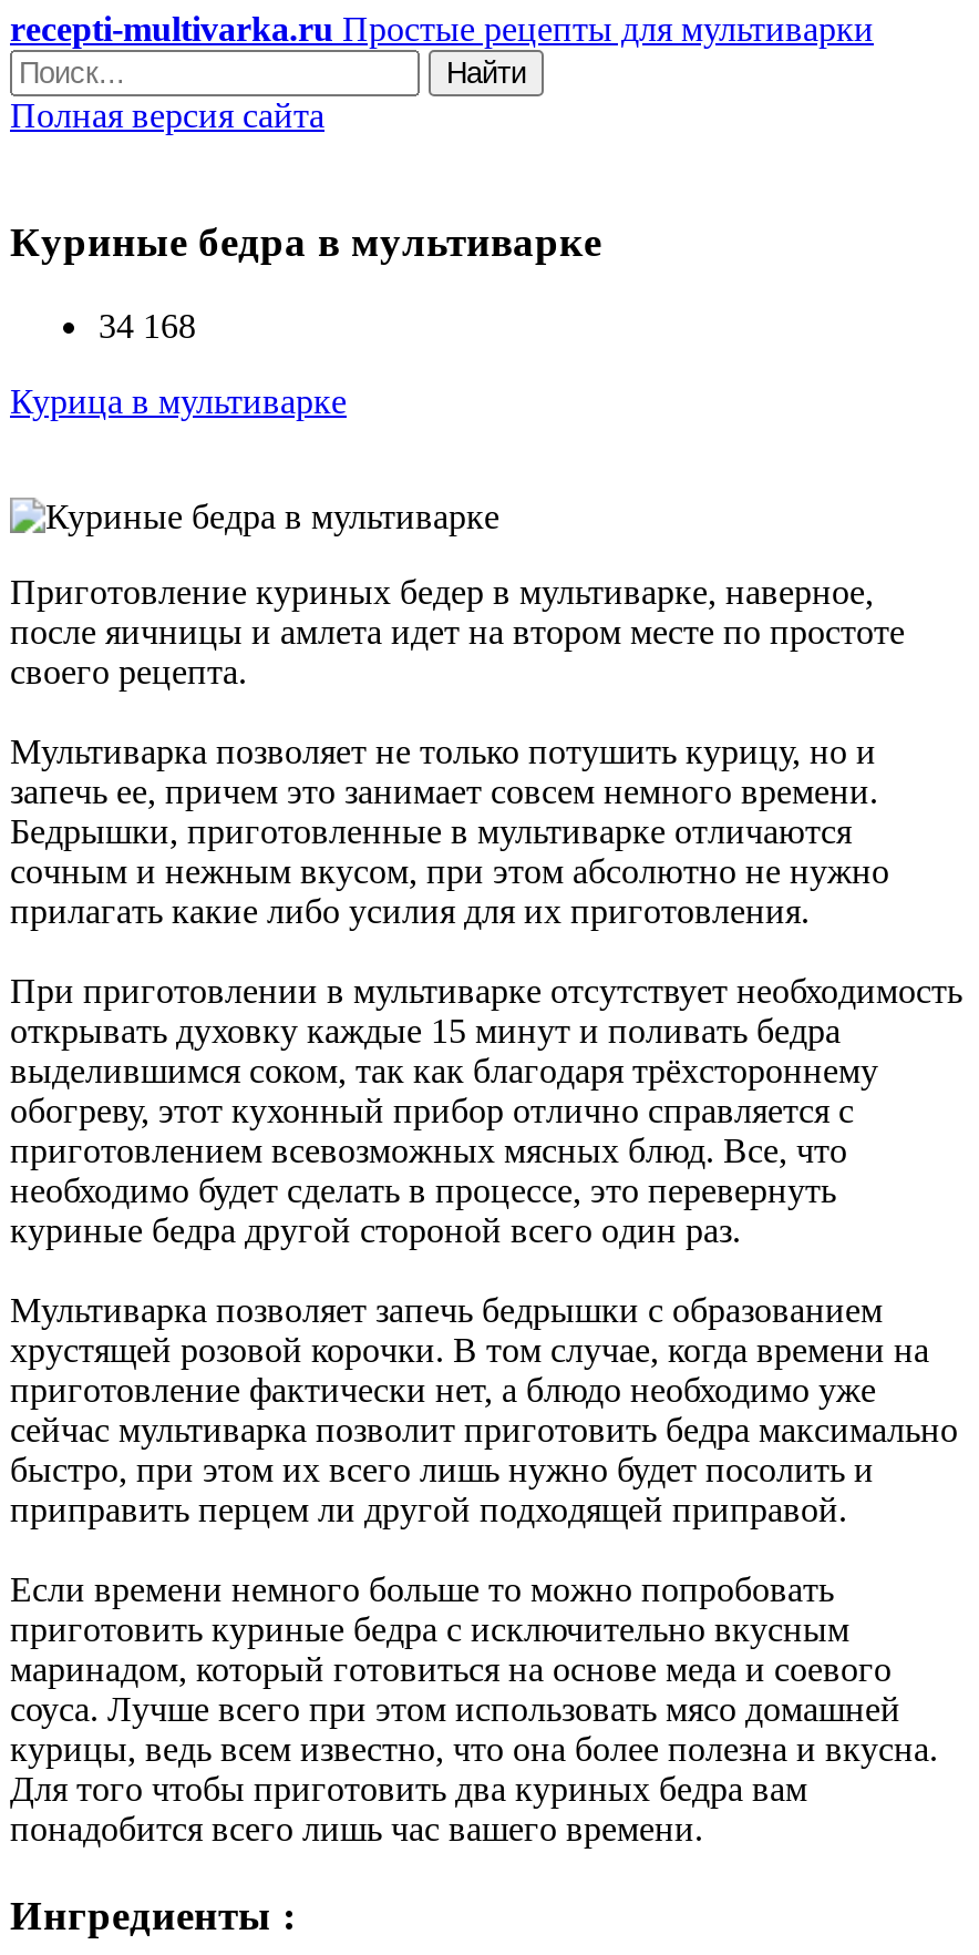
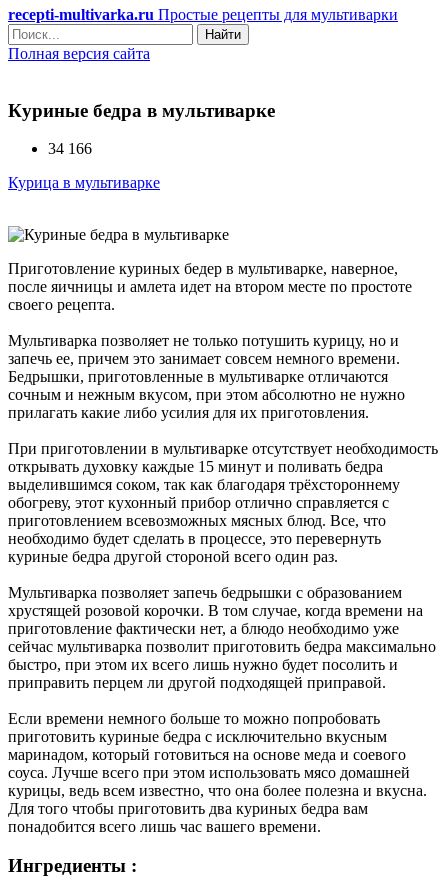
[99,308,196,346] 34 168 -> [48,140,92,157] 34 166

